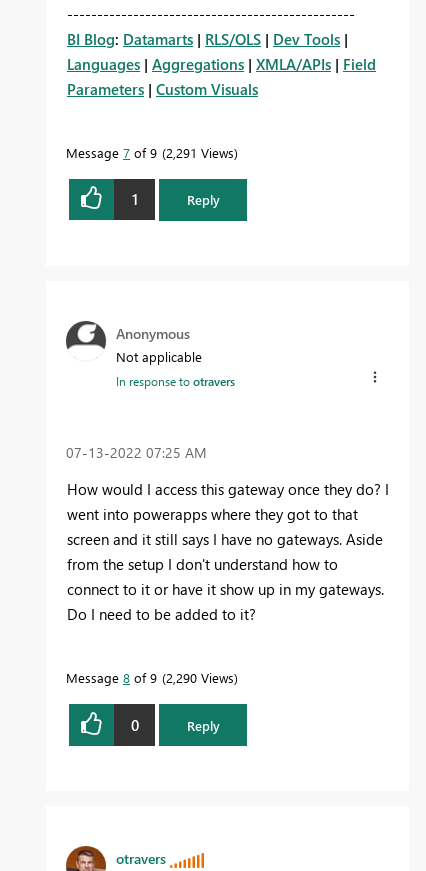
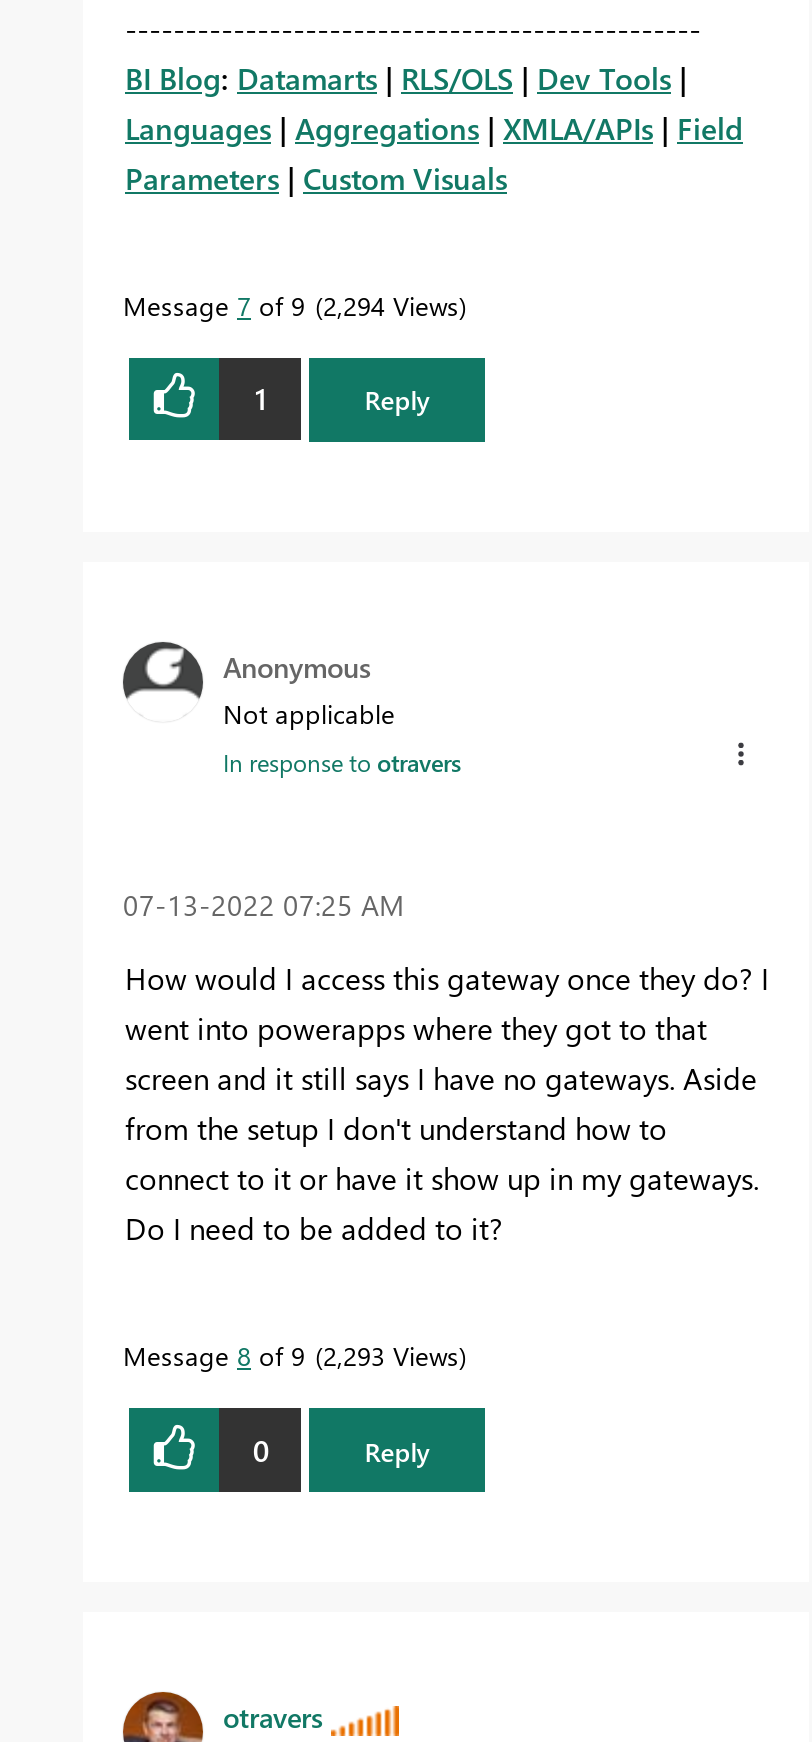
[66,144,234,161] Message 7 of 9 2,291 Views -> [123,287,459,321] Message 7 of 9 2,294 Views
[66,669,234,686] Message 8 of 9 2,290 Views -> [123,1338,459,1372] Message 8 of 9 2,293 Views

